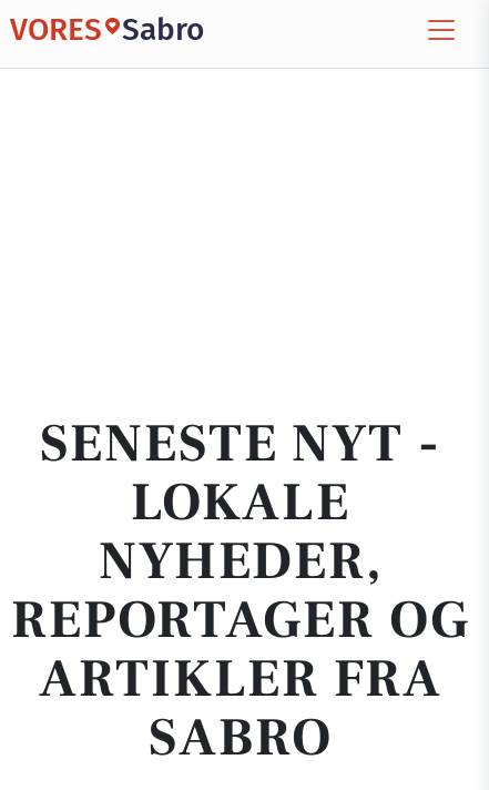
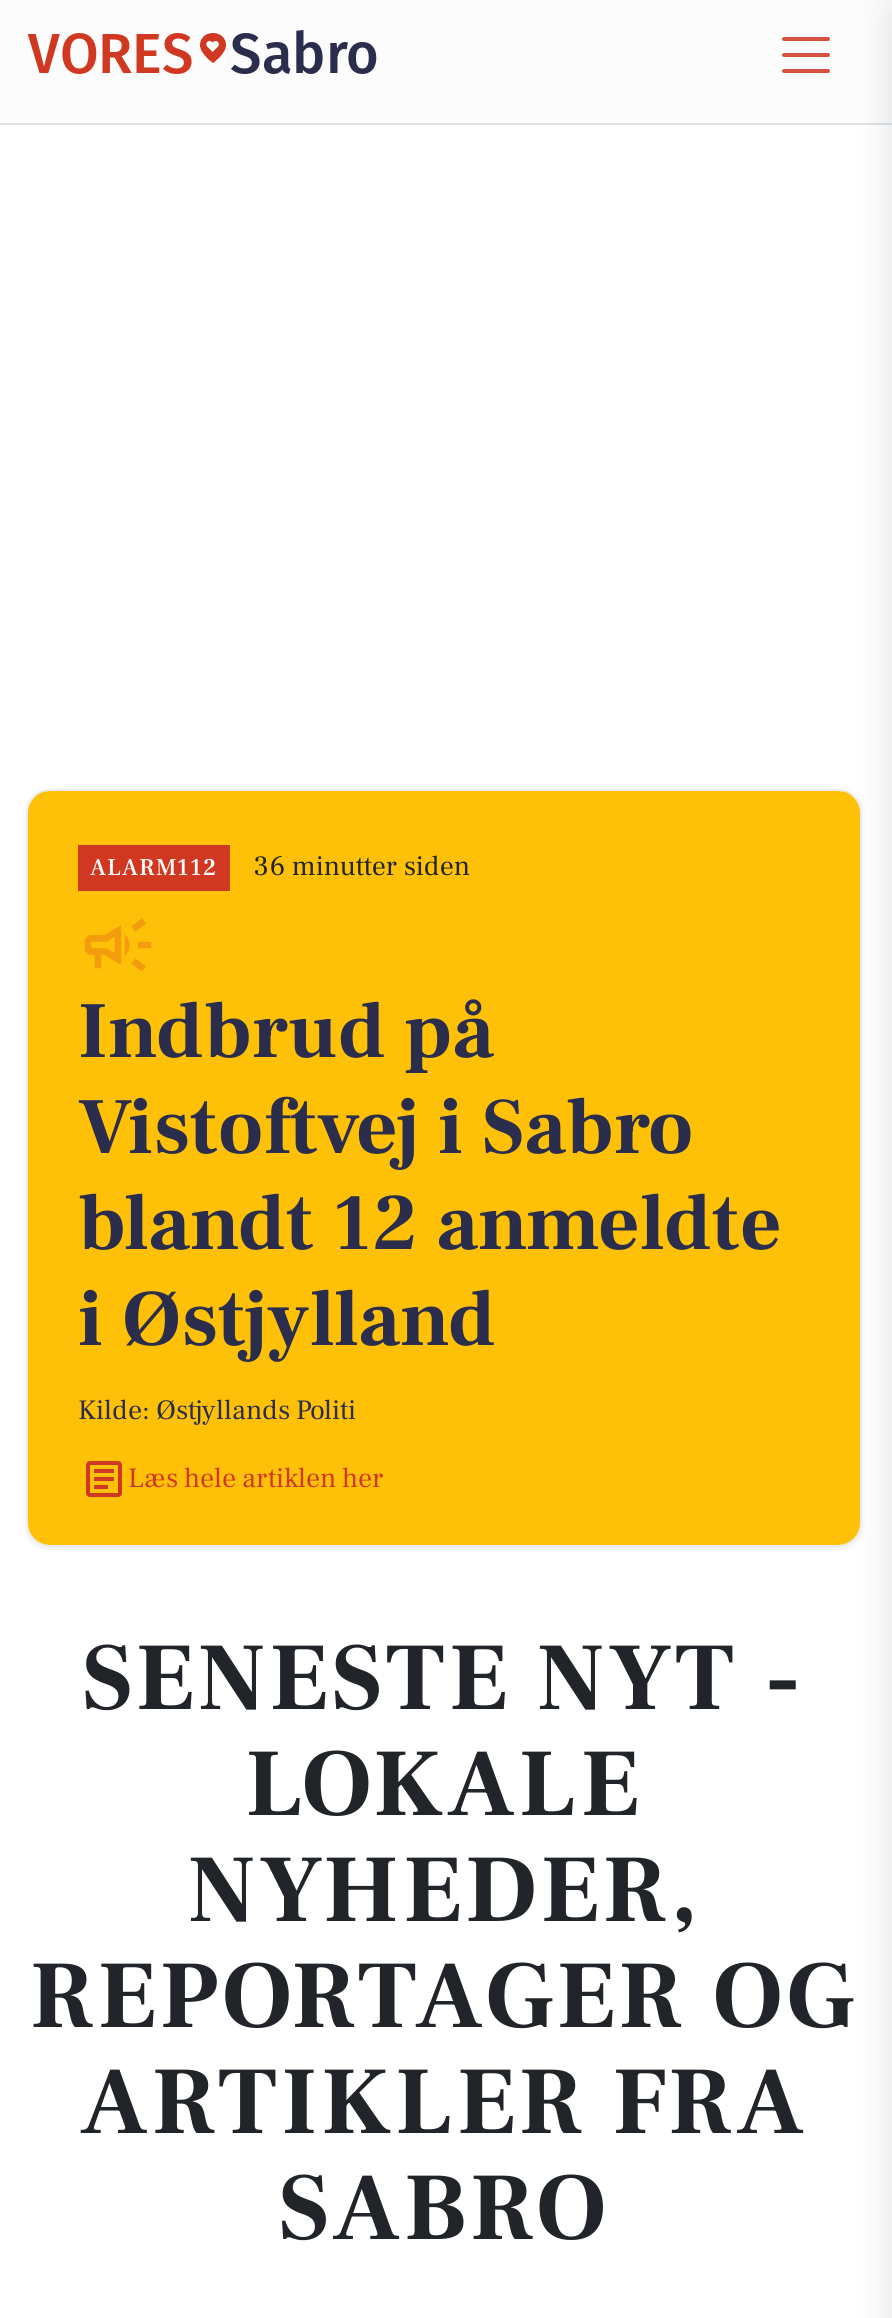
none -> [26,789,862,1547] [image] | ALARM112 | 36 minutter siden | Indbrud på | Vistoftvej i Sabro | blandt 12 anmeldte | i Østjylland | Kilde: Østjyllands Politi | Læs hele artiklen her

